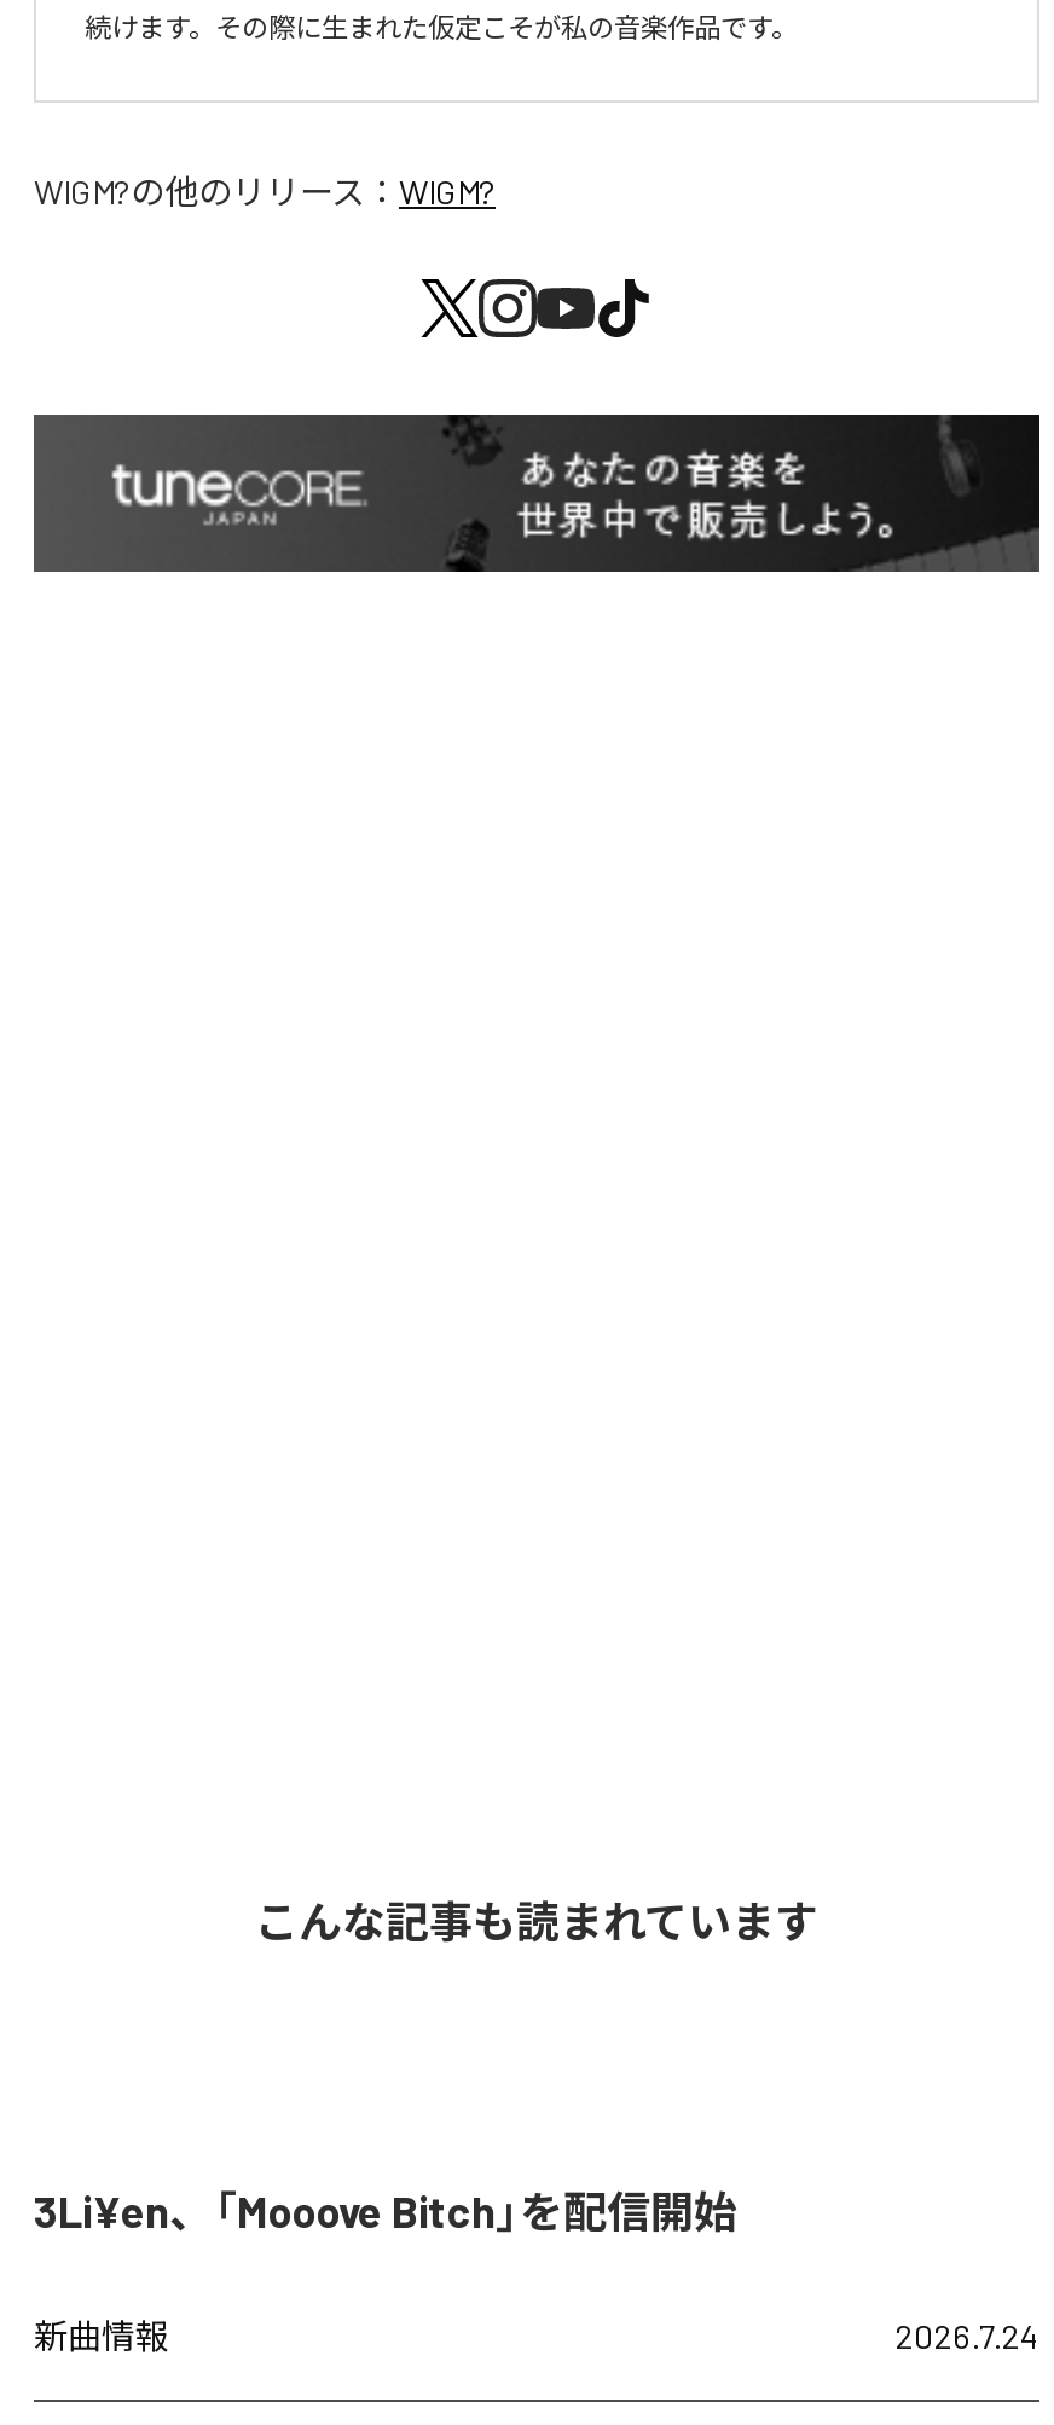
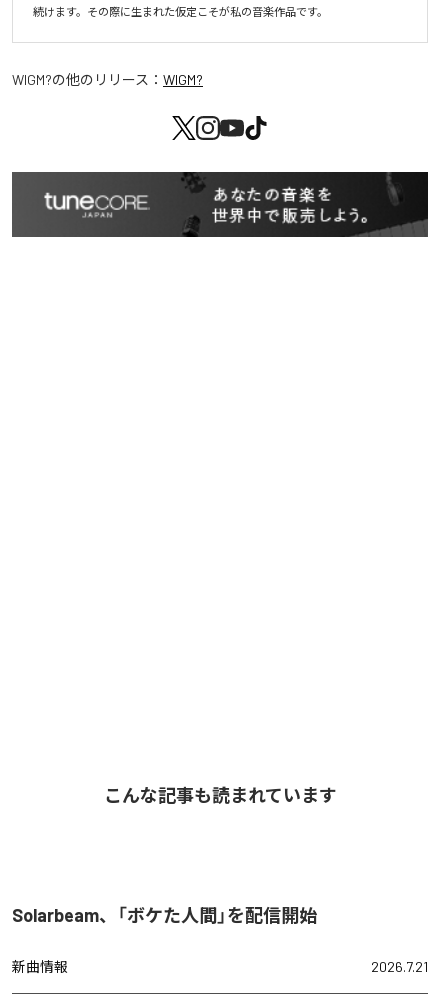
[34,2185,737,2239] 3Li¥en、「Mooove Bitch」を配信開始 -> [12,904,317,926] Solarbeam、「ボケた人間」を配信開始
[894,2316,1039,2357] 2026.7.24 -> [371,958,428,975] 2026.7.21

